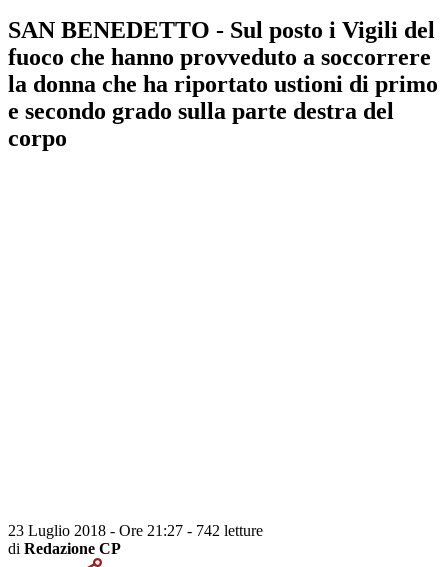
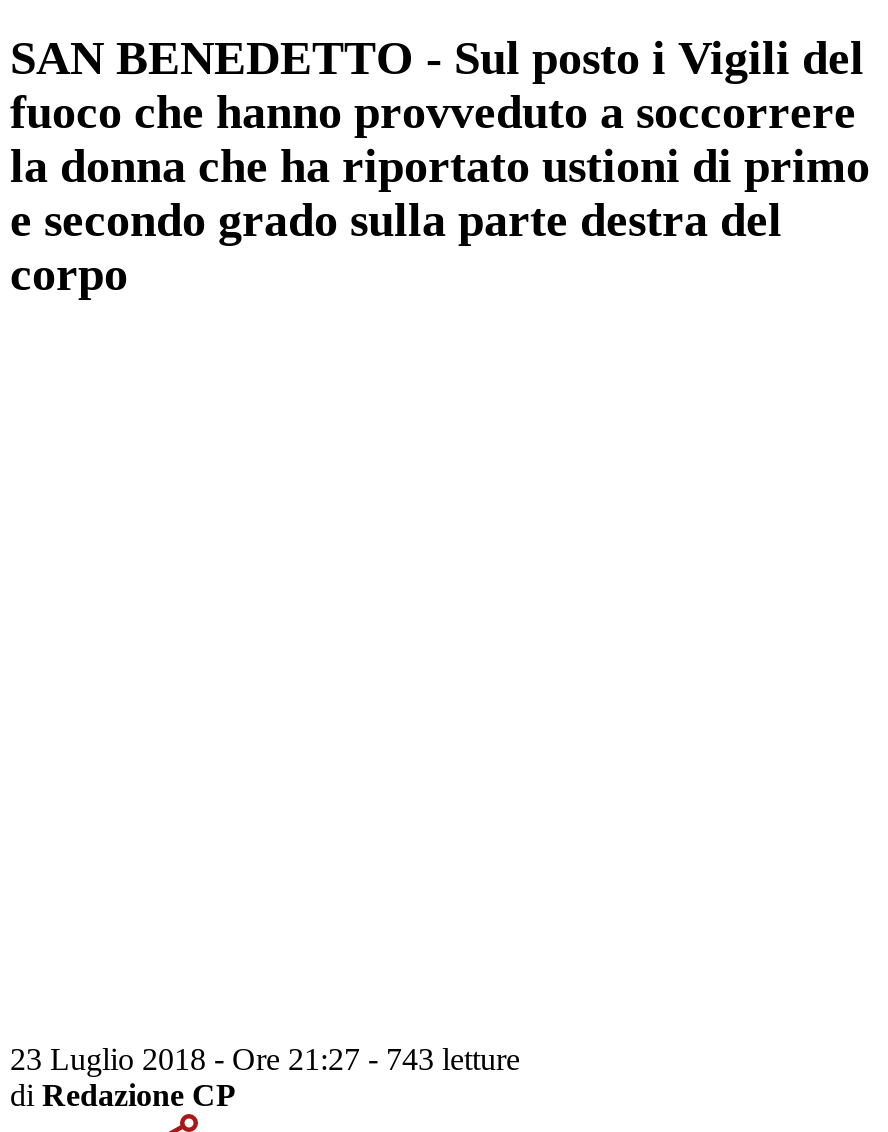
[8,522,263,539] 23 Luglio 2018 - Ore 21:27 - 742 letture -> [10,1042,520,1076] 23 Luglio 2018 - Ore 21:27 - 743 letture

